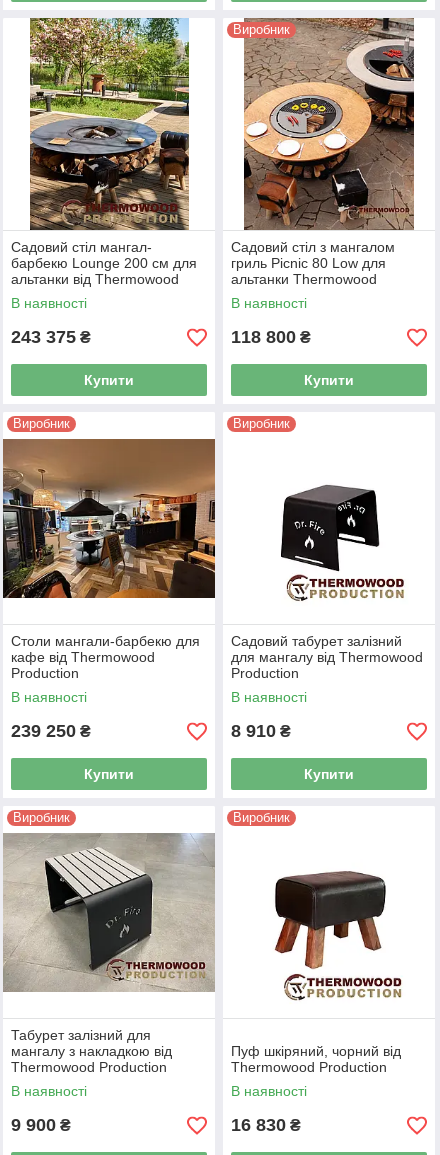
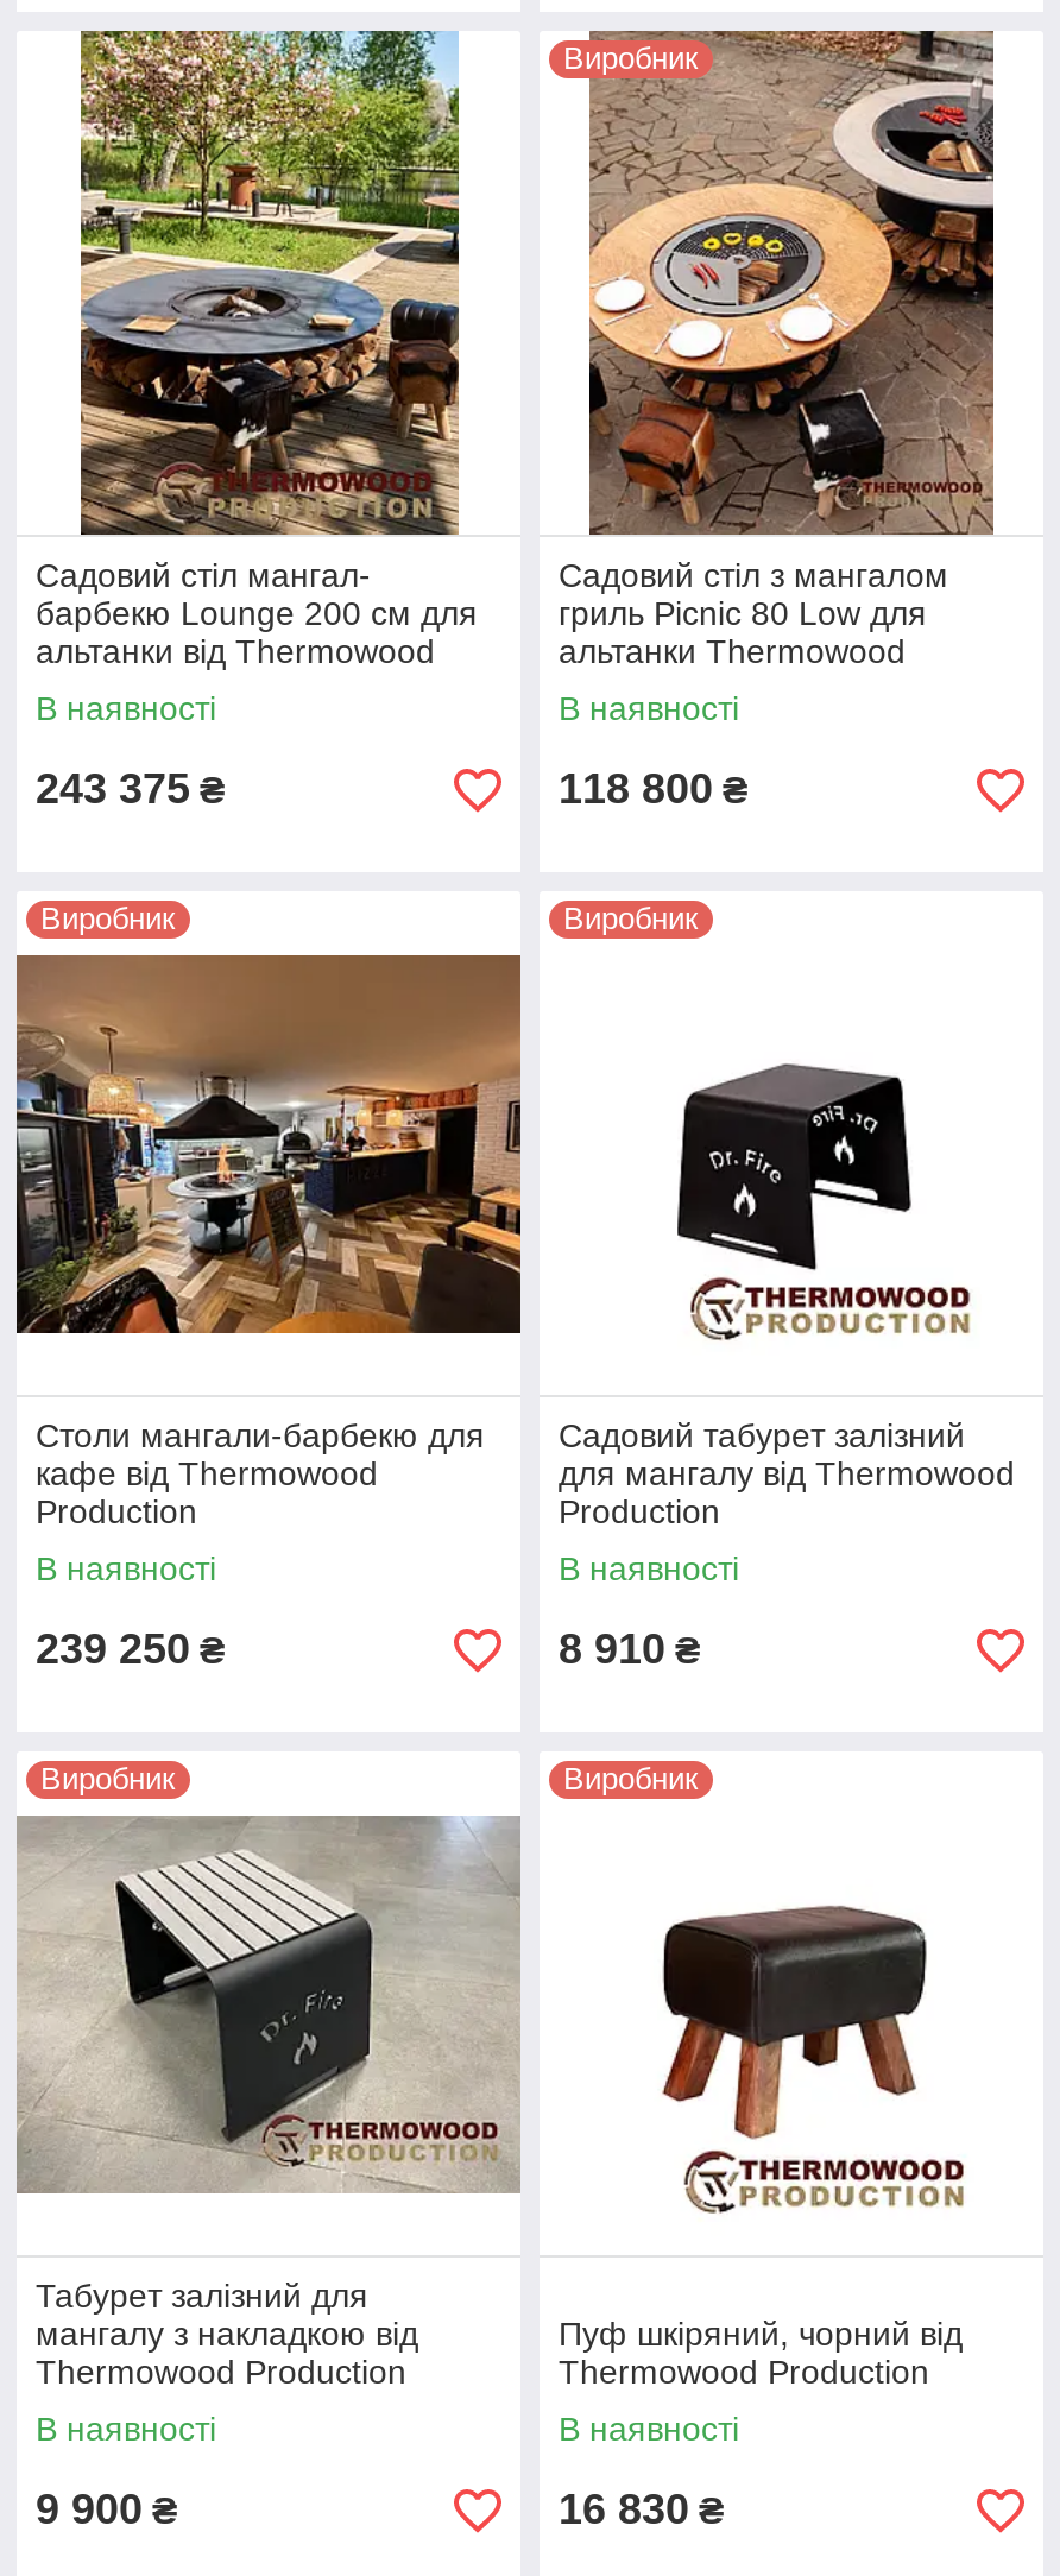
[84,372,134,388] Купити -> none
[304,372,354,388] Купити -> none
[84,766,134,782] Купити -> none
[304,766,354,782] Купити -> none

